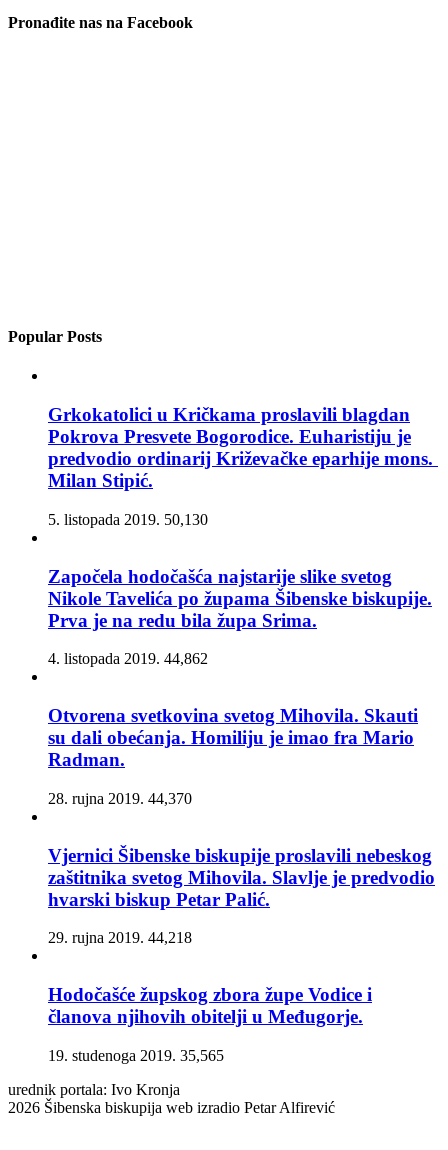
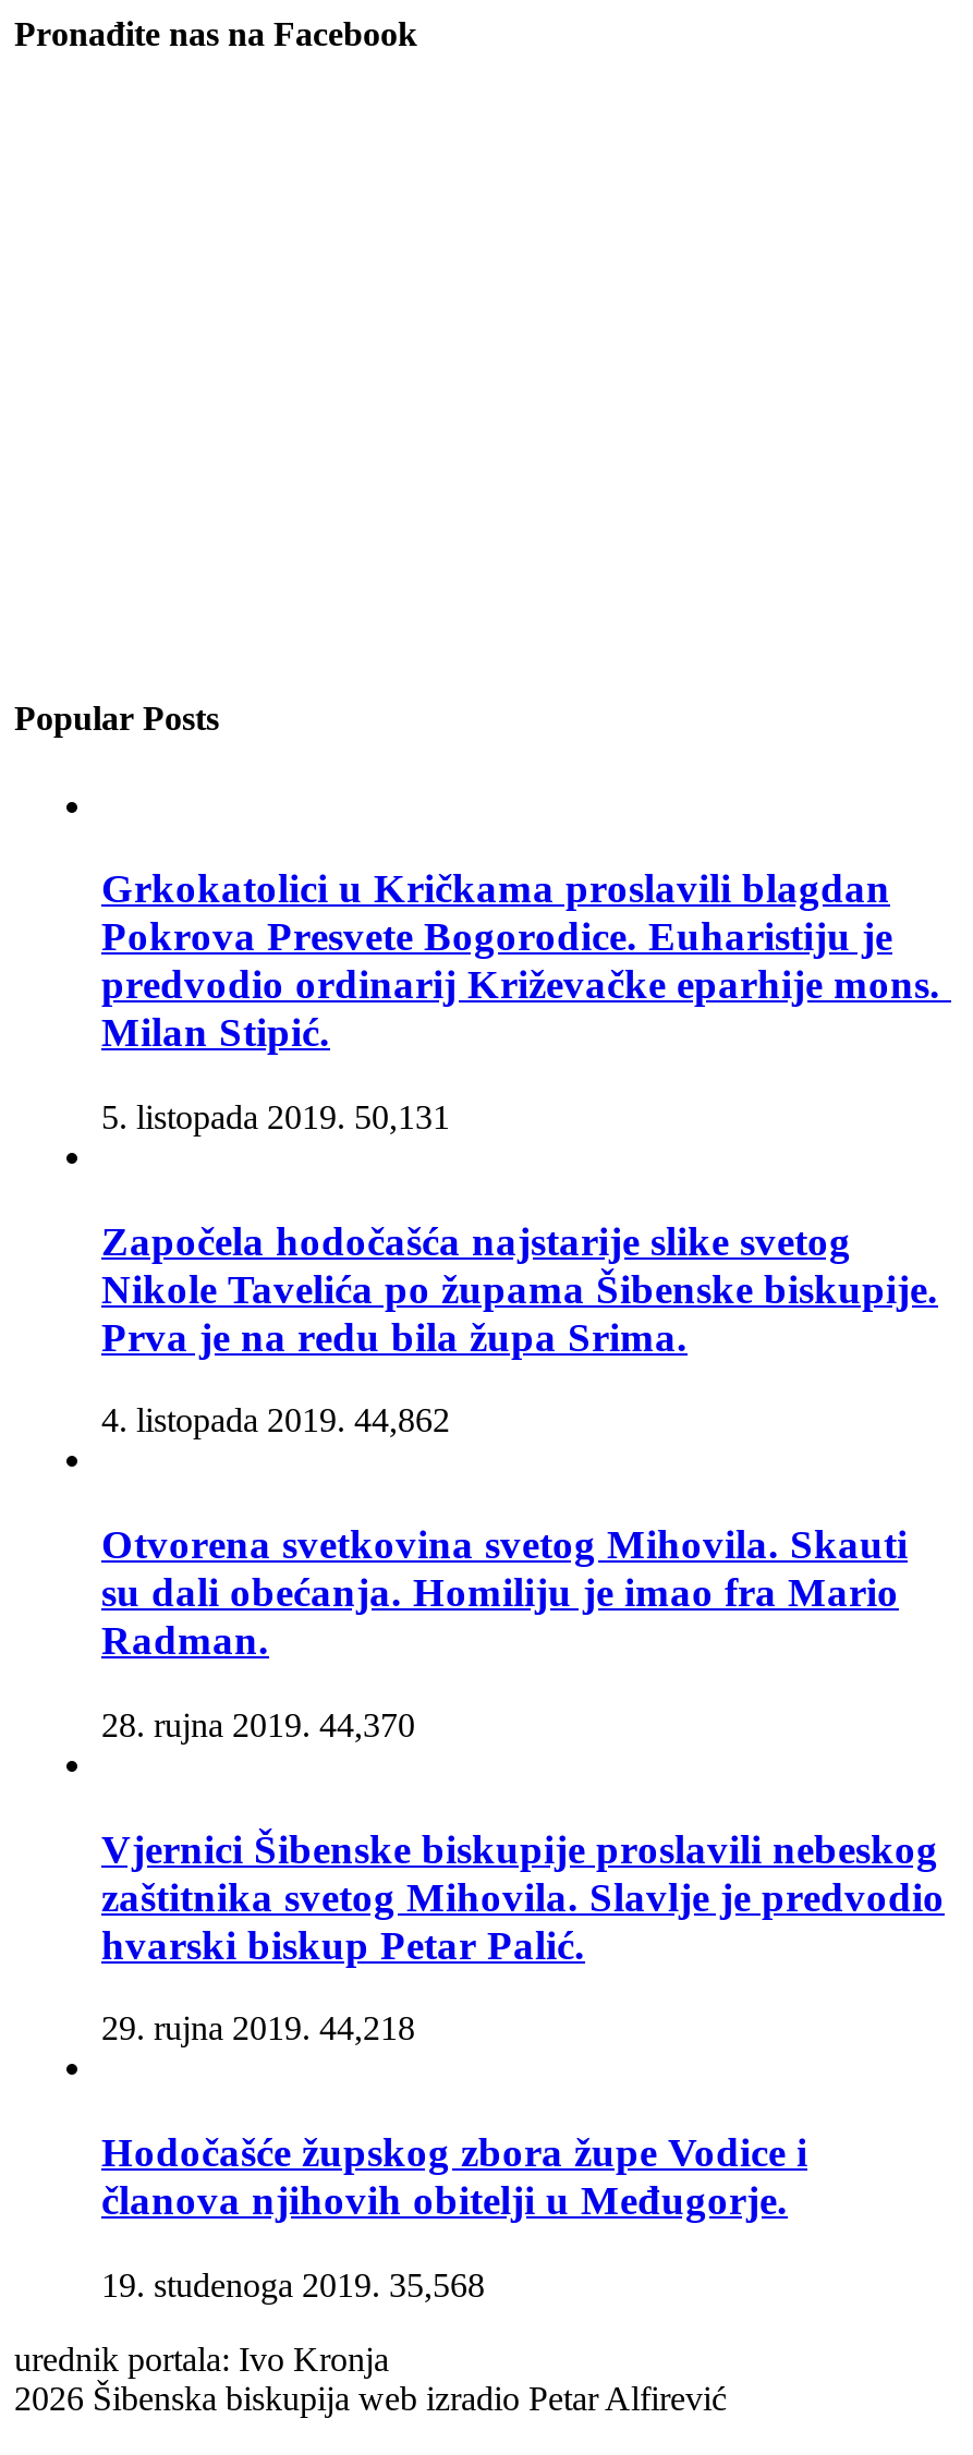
[48,511,208,528] 5. listopada 2019. 50,130 -> [101,1098,450,1135] 5. listopada 2019. 50,131
[48,1047,224,1064] 19. studenoga 2019. 35,565 -> [101,2266,485,2303] 19. studenoga 2019. 35,568

